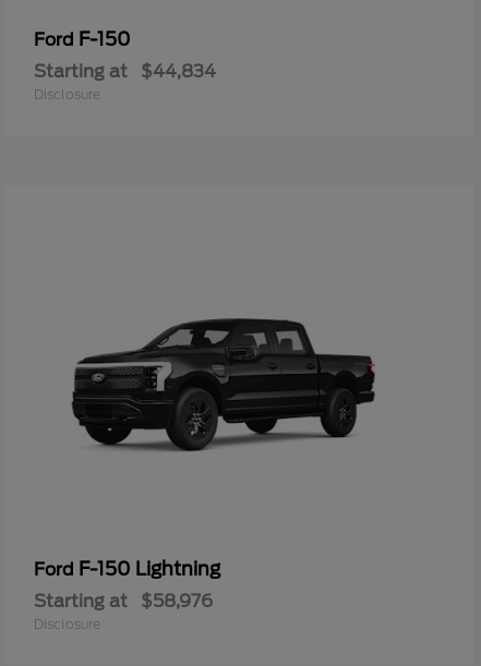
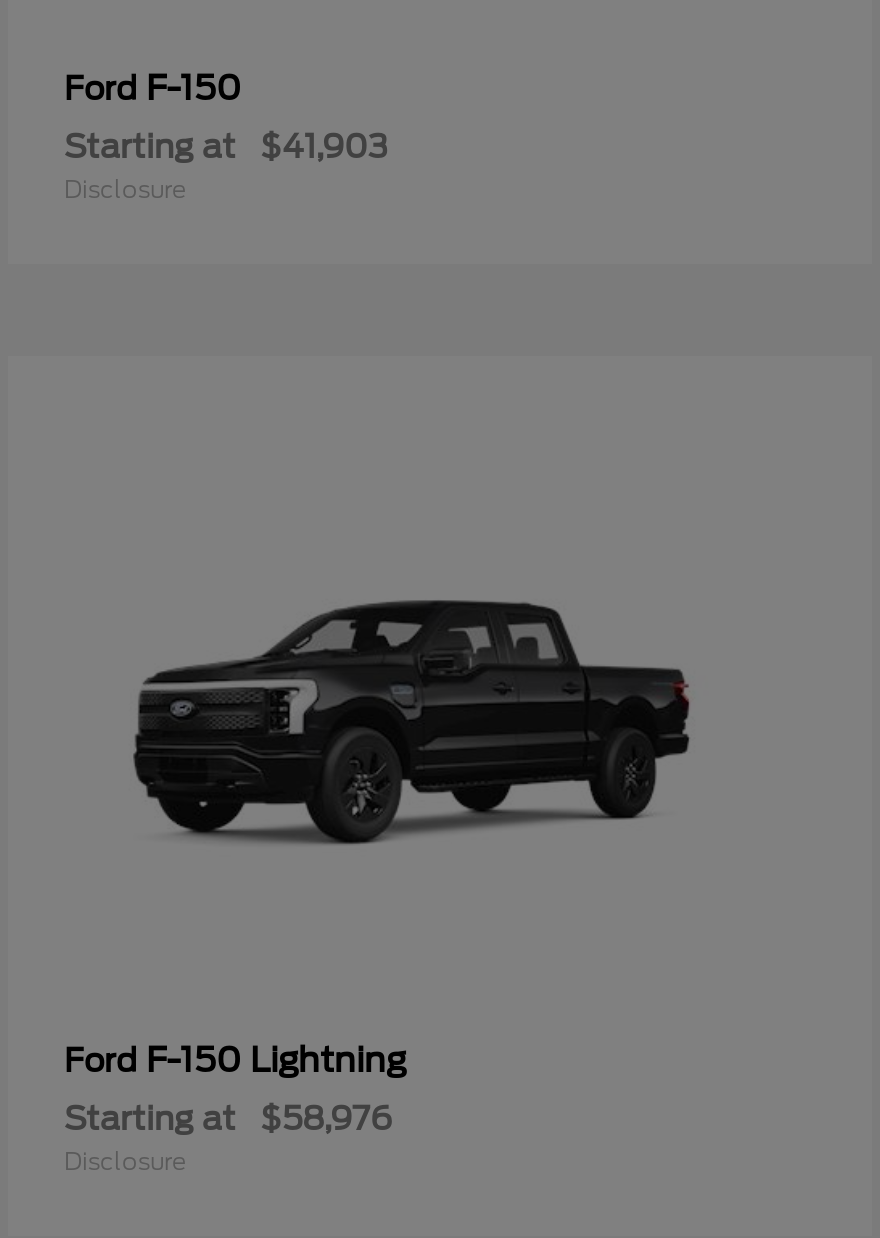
[34,61,216,82] Starting at $44,834 -> [64,128,388,166] Starting at $41,903

